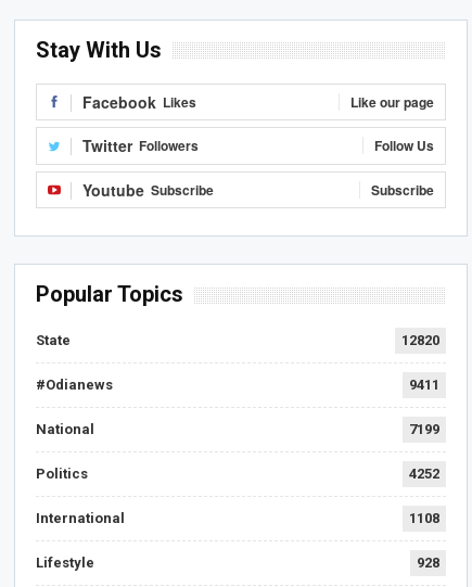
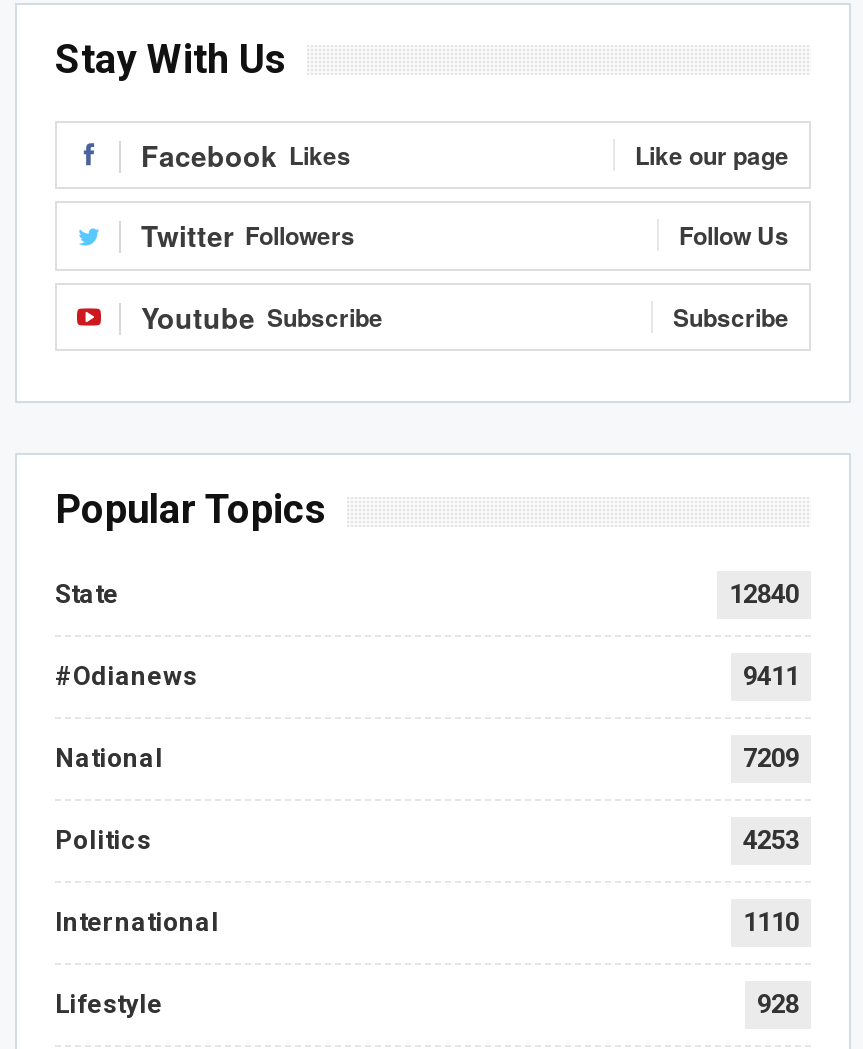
[401,332,439,349] 12820 -> [729,580,799,610] 12840
[409,421,439,438] 7199 -> [743,744,799,774] 7209
[409,466,439,482] 4252 -> [743,826,799,856] 4253
[409,510,439,527] 1108 -> [743,908,799,938] 1110

